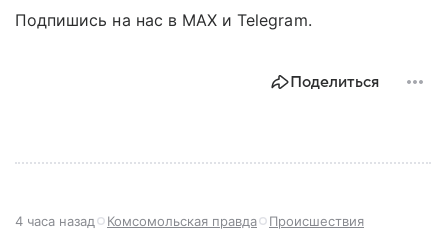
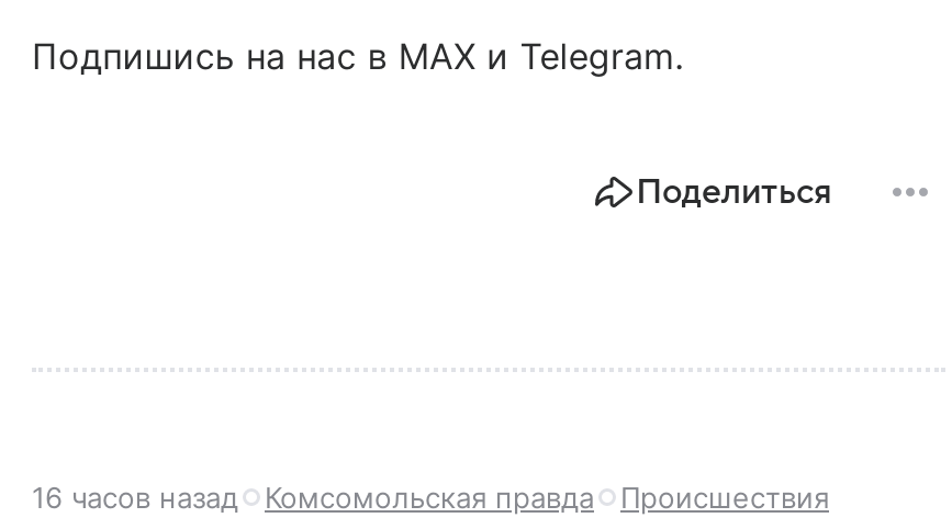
[15,213,364,229] 4 часа назад Комсомольская правда Происшествия -> [32,479,829,515] 16 часов назад Комсомольская правда Происшествия

